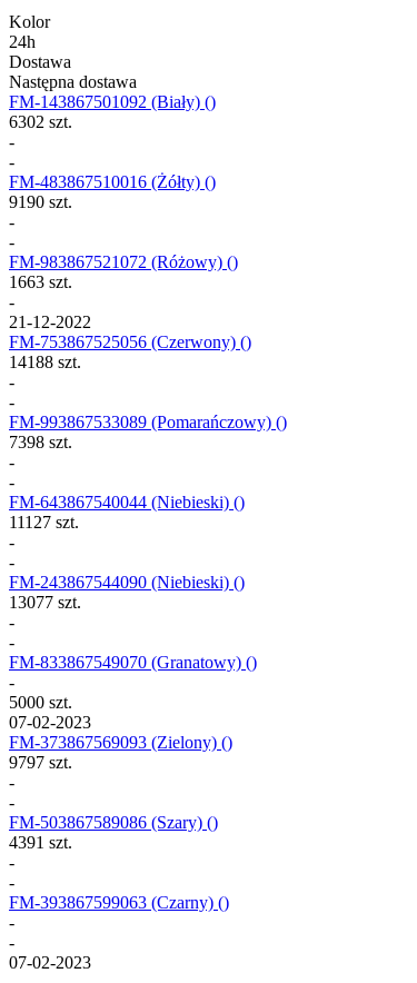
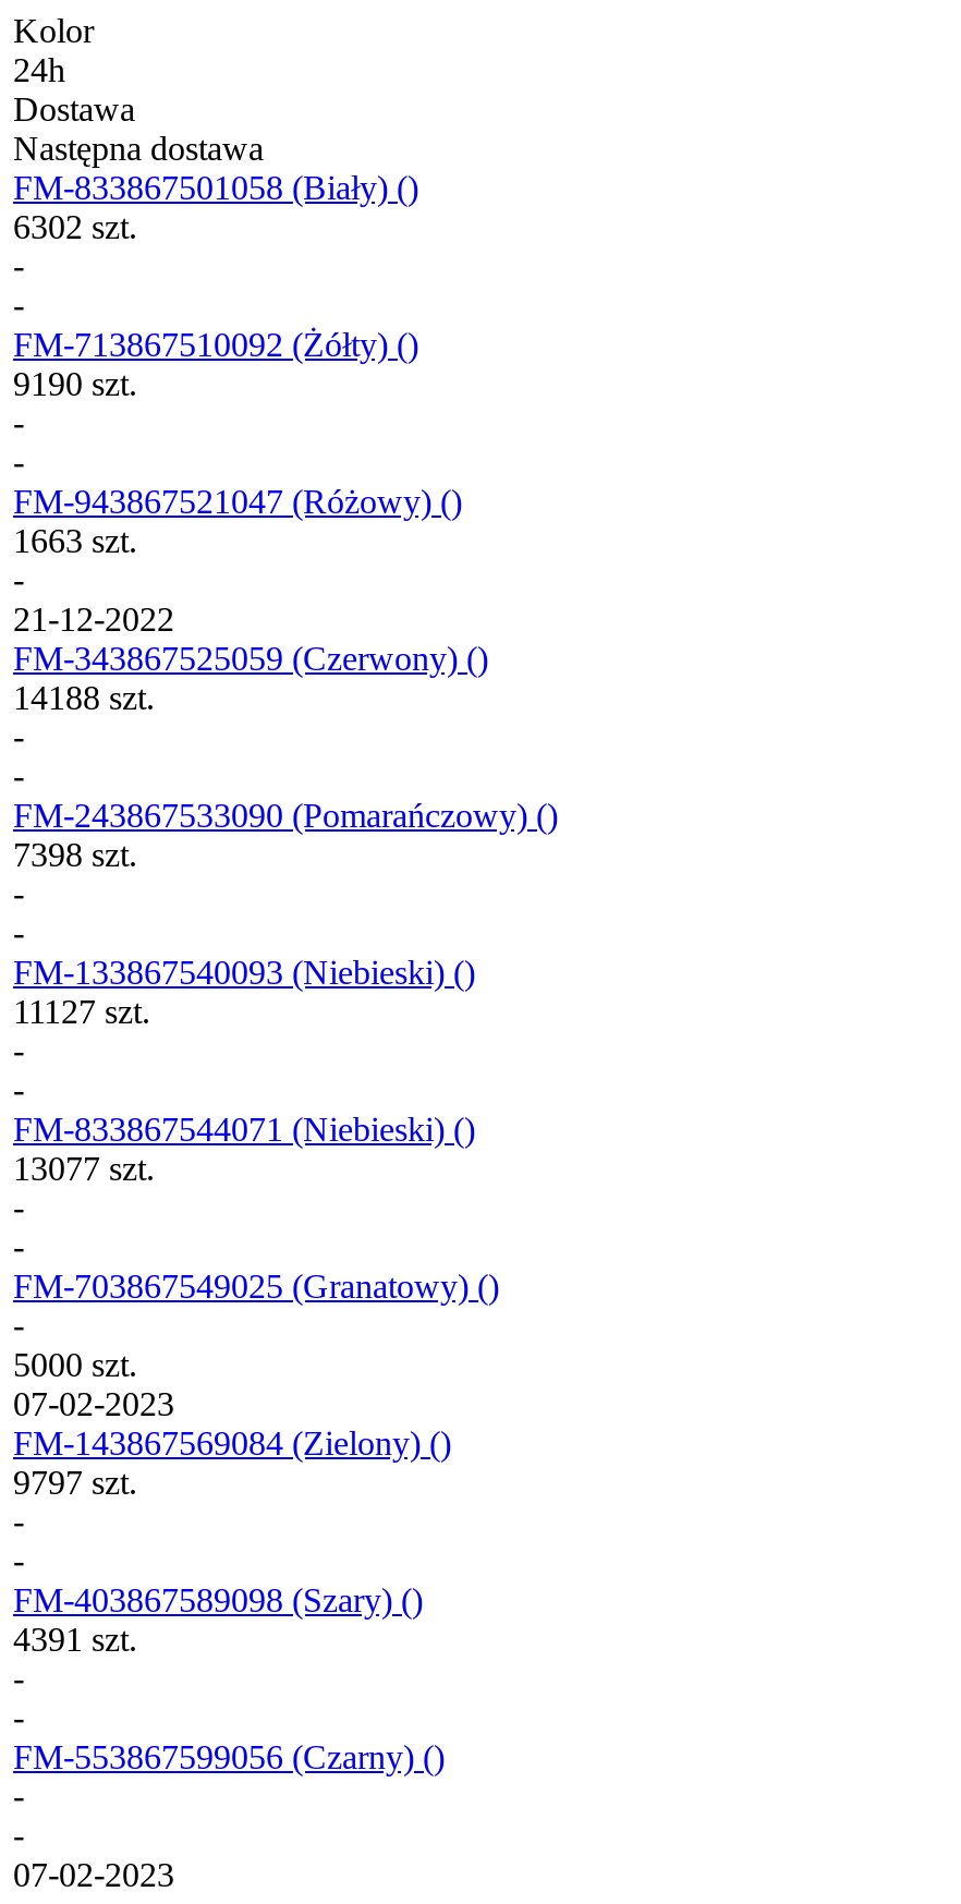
[9,92,216,111] FM-143867501092 (Biały) () -> [13,169,418,206] FM-833867501058 (Biały) ()
[9,172,216,191] FM-483867510016 (Żółty) () -> [13,326,418,363] FM-713867510092 (Żółty) ()
[9,252,238,271] FM-983867521072 (Różowy) () -> [13,483,462,520] FM-943867521047 (Różowy) ()
[9,332,251,351] FM-753867525056 (Czerwony) () -> [13,640,488,677] FM-343867525059 (Czerwony) ()
[9,413,287,431] FM-993867533089 (Pomarańczowy) () -> [13,797,558,834] FM-243867533090 (Pomarańczowy) ()
[9,493,245,512] FM-643867540044 (Niebieski) () -> [13,954,475,991] FM-133867540093 (Niebieski) ()
[9,573,245,592] FM-243867544090 (Niebieski) () -> [13,1111,475,1148] FM-833867544071 (Niebieski) ()
[9,653,257,672] FM-833867549070 (Granatowy) () -> [13,1268,499,1305] FM-703867549025 (Granatowy) ()
[9,733,232,752] FM-373867569093 (Zielony) () -> [13,1424,451,1462] FM-143867569084 (Zielony) ()
[9,813,218,832] FM-503867589086 (Szary) () -> [13,1581,423,1618] FM-403867589098 (Szary) ()
[9,893,229,912] FM-393867599063 (Czarny) () -> [13,1738,445,1775] FM-553867599056 (Czarny) ()

